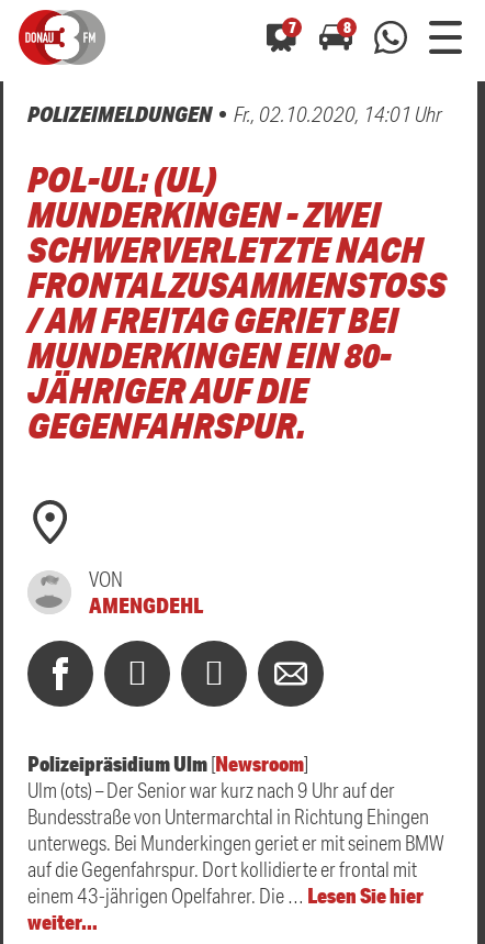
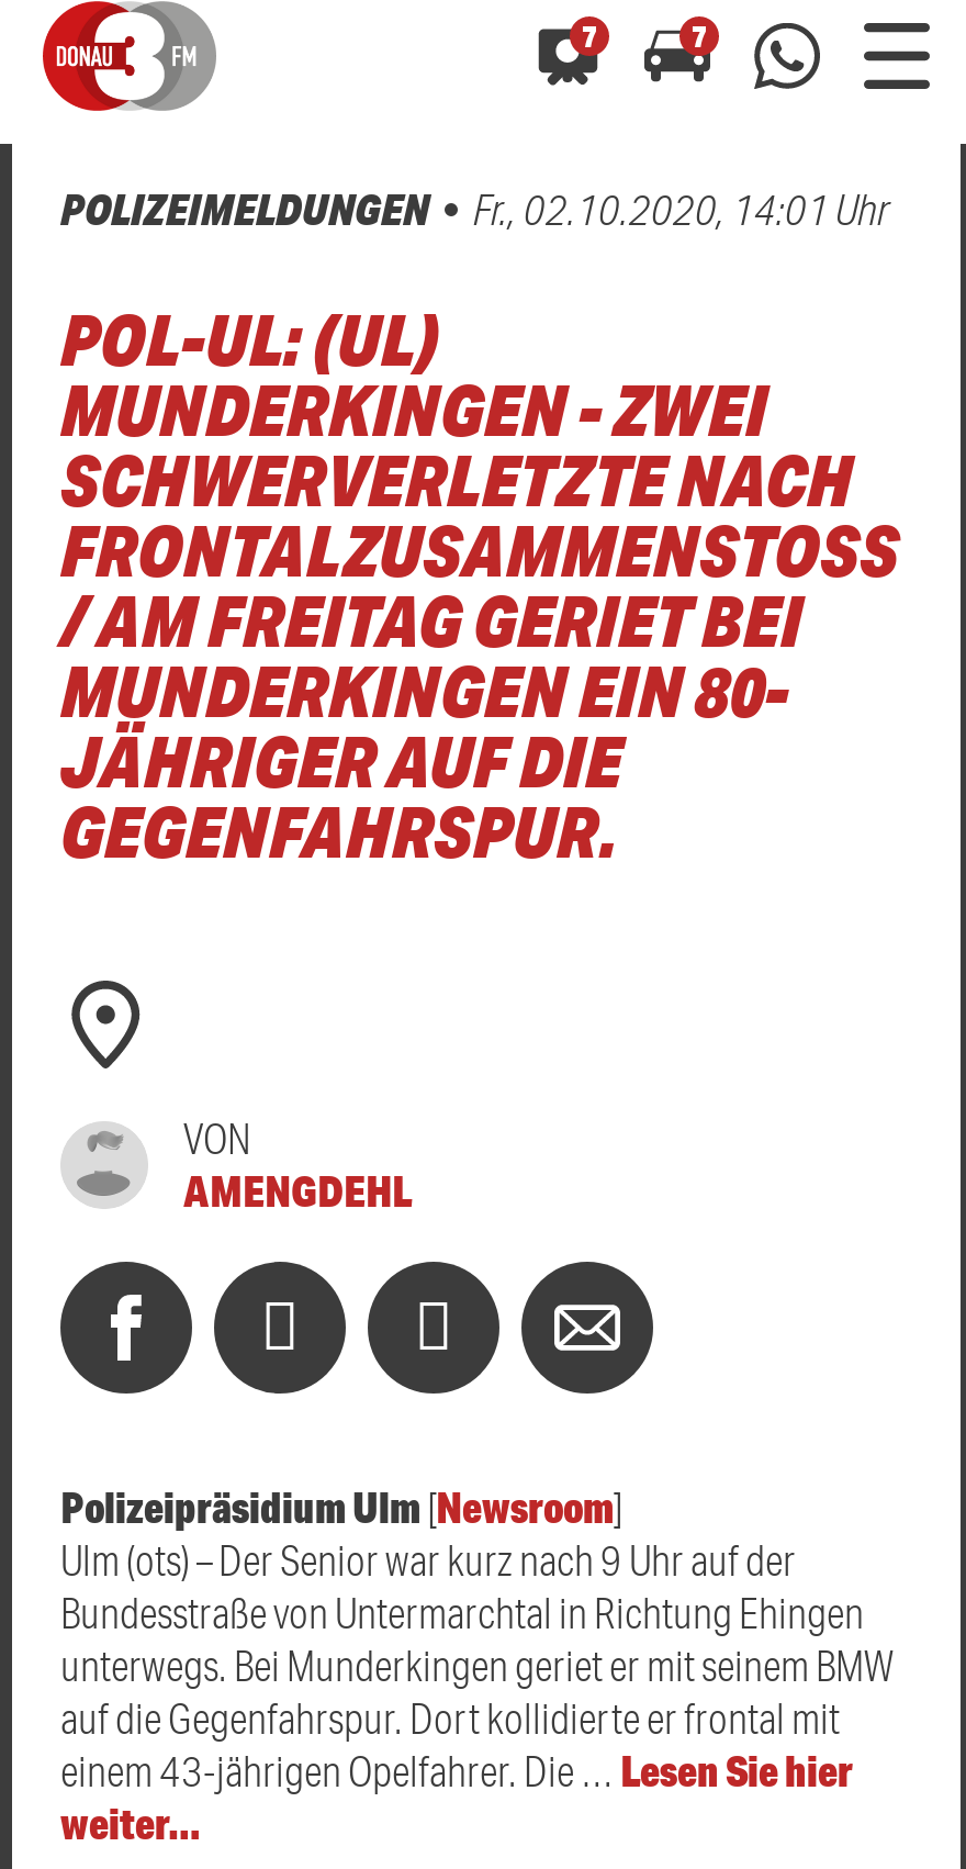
[343,18,351,37] 8 -> [692,16,707,56] 7

